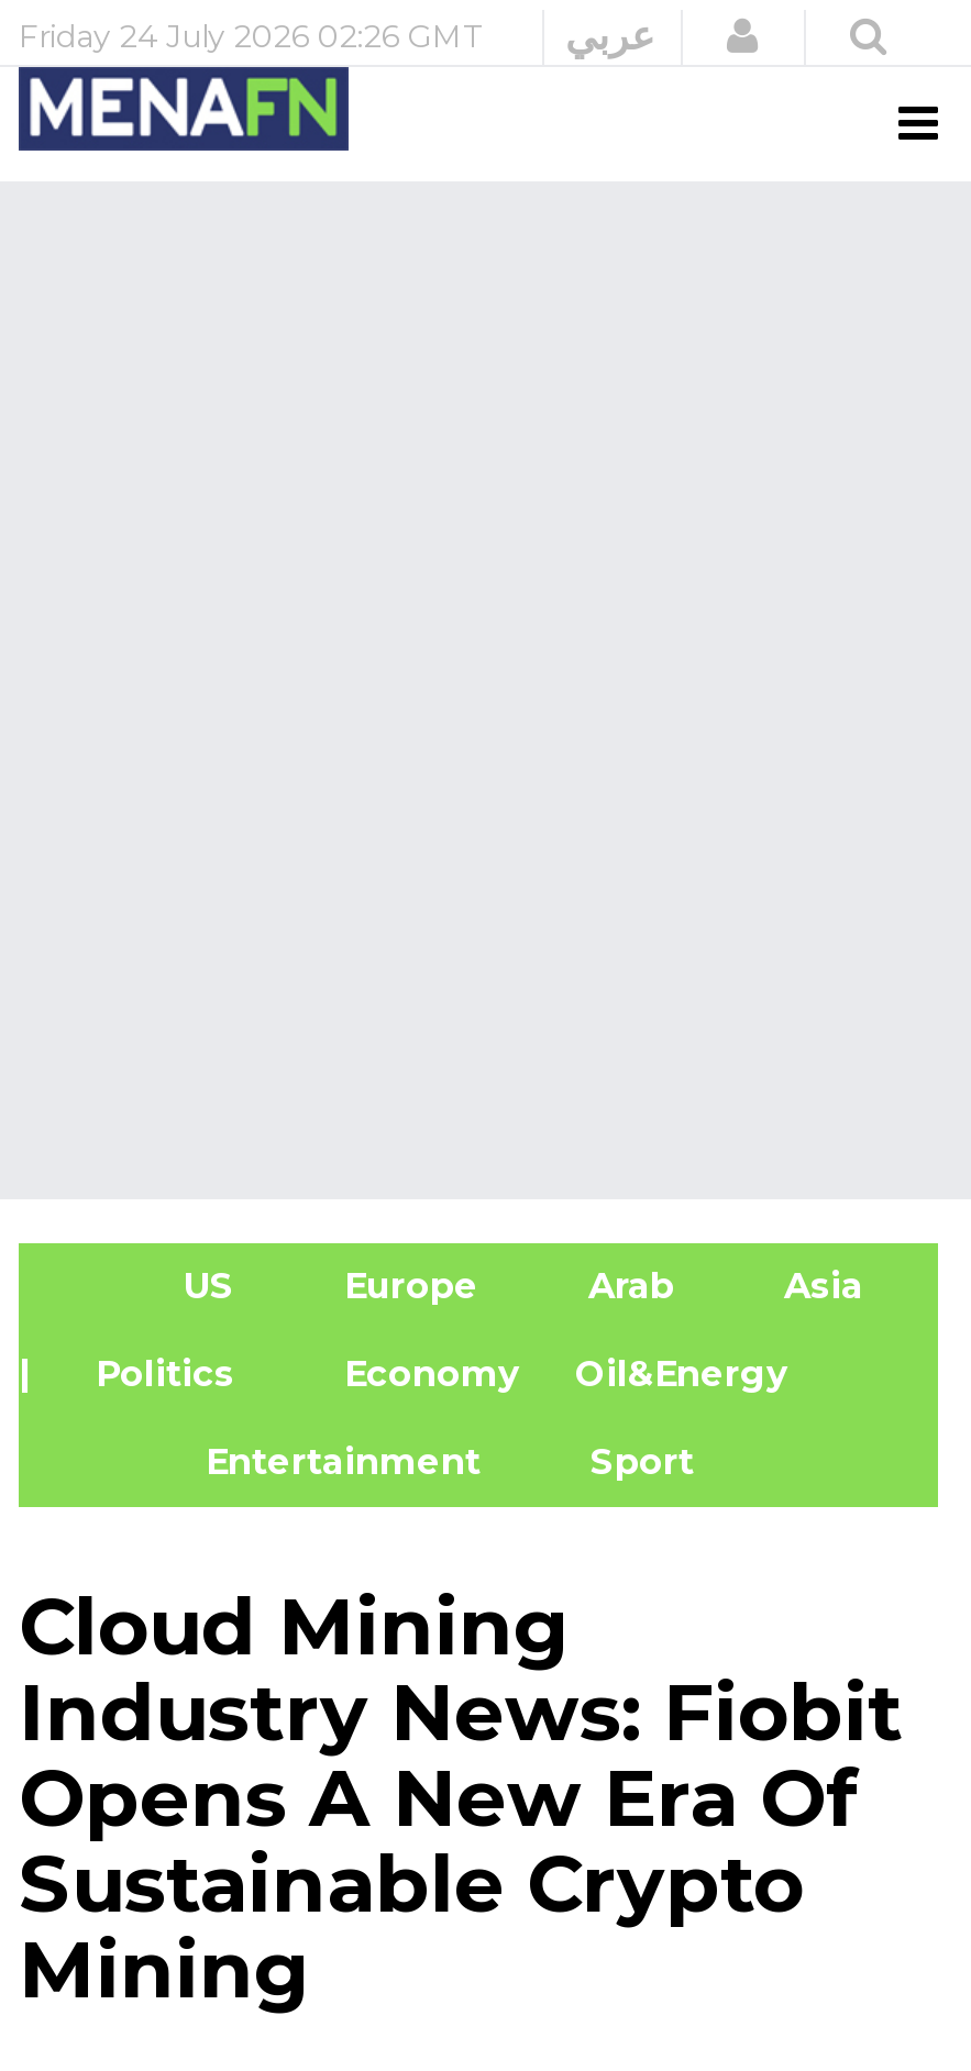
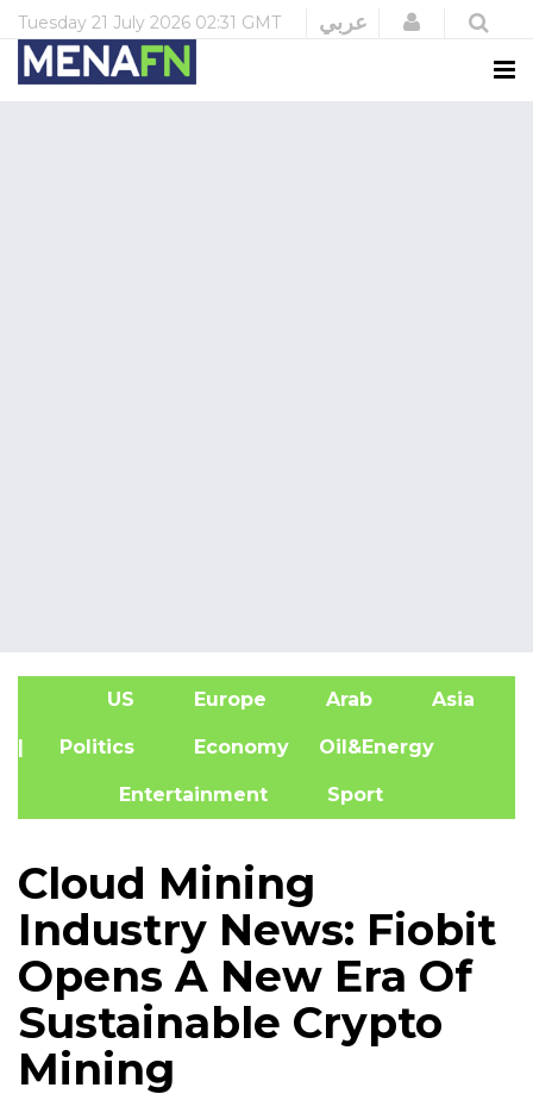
[19,16,481,56] Friday 24 July 2026 02:26 GMT -> [18,12,281,33] Tuesday 21 July 2026 02:31 GMT

